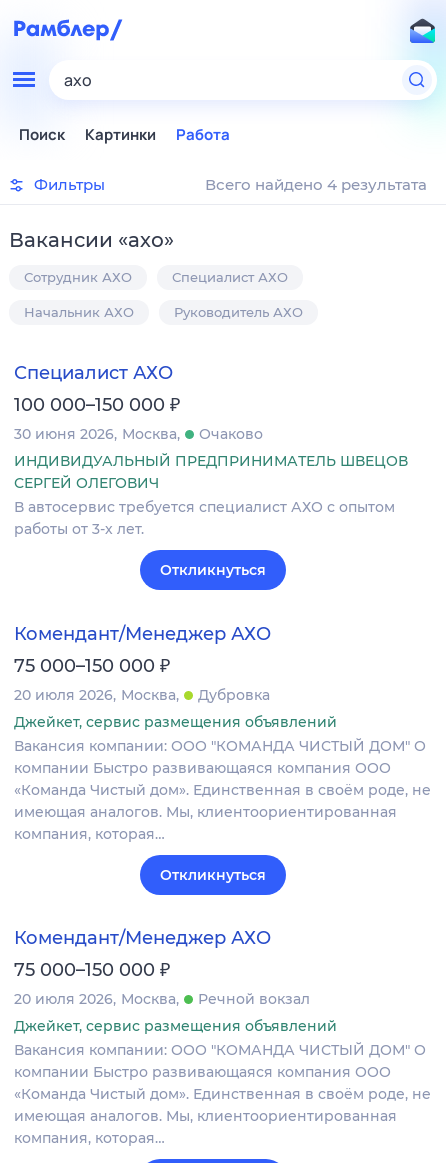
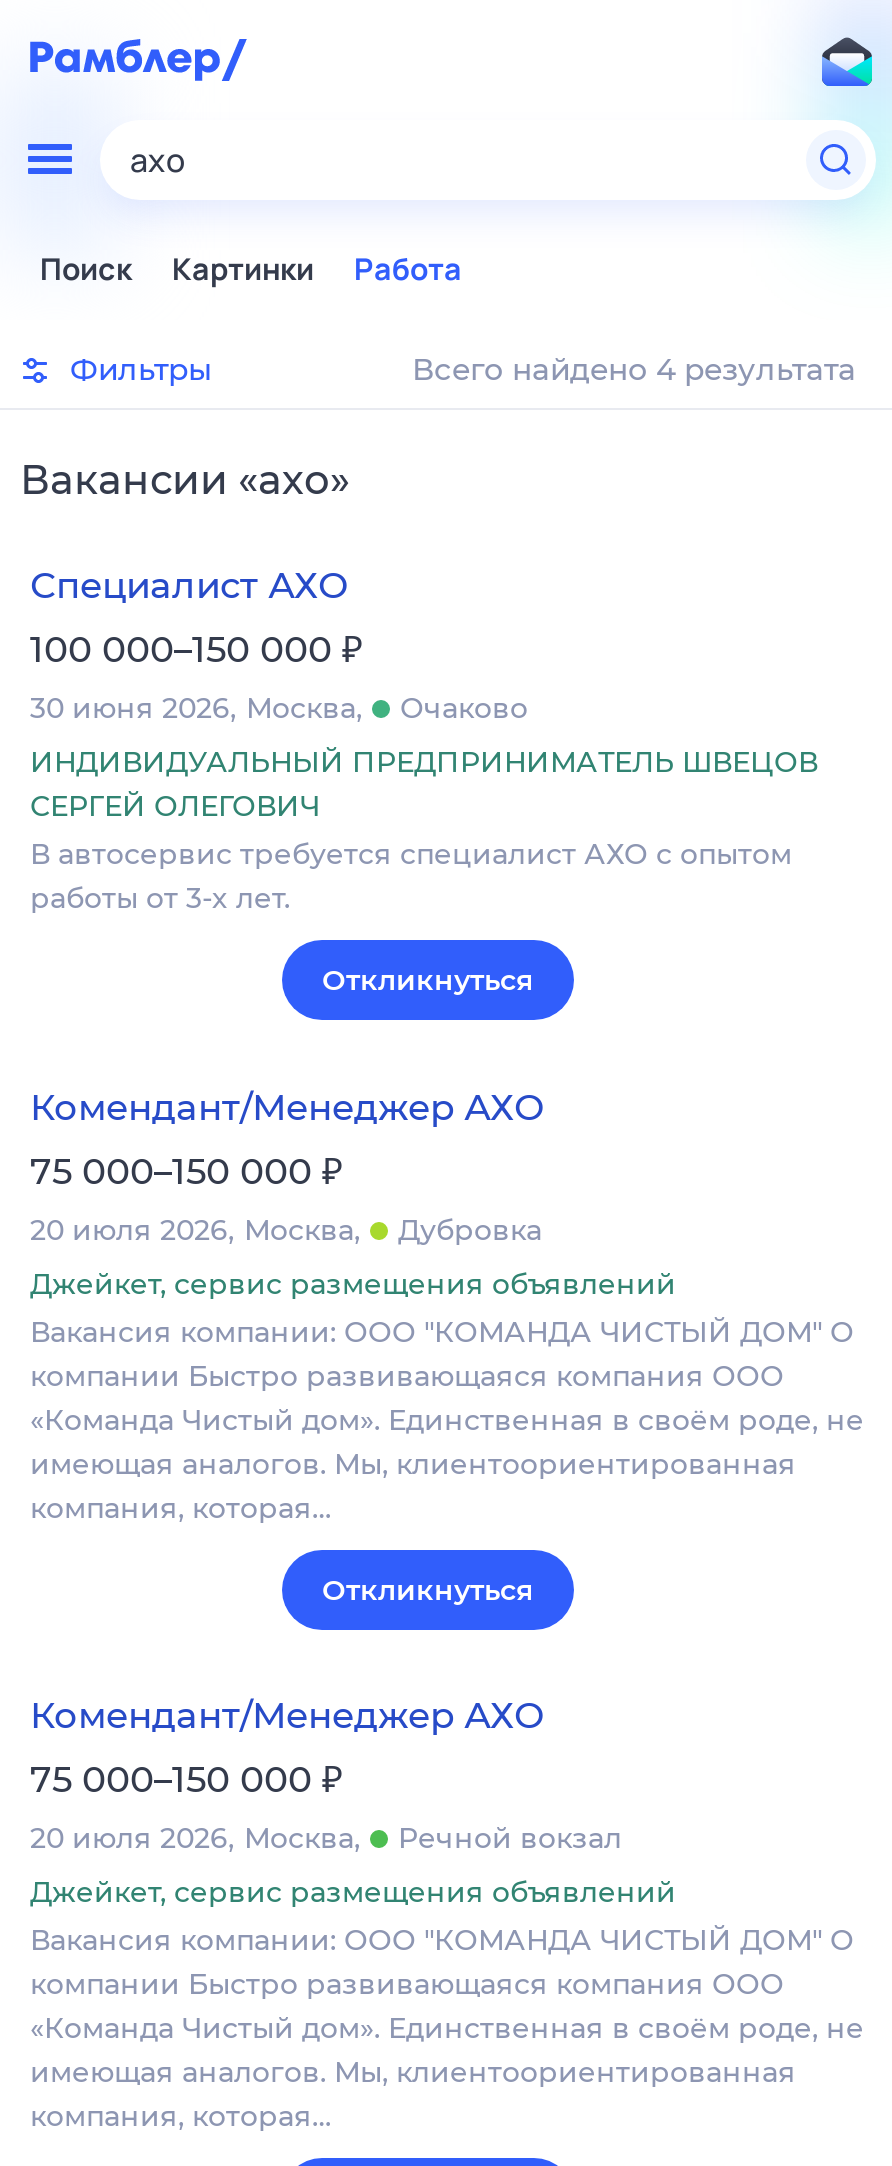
[24,269,303,320] Сотрудник АХО | Специалист АХО | Начальник АХО | Руководитель АХО -> none

